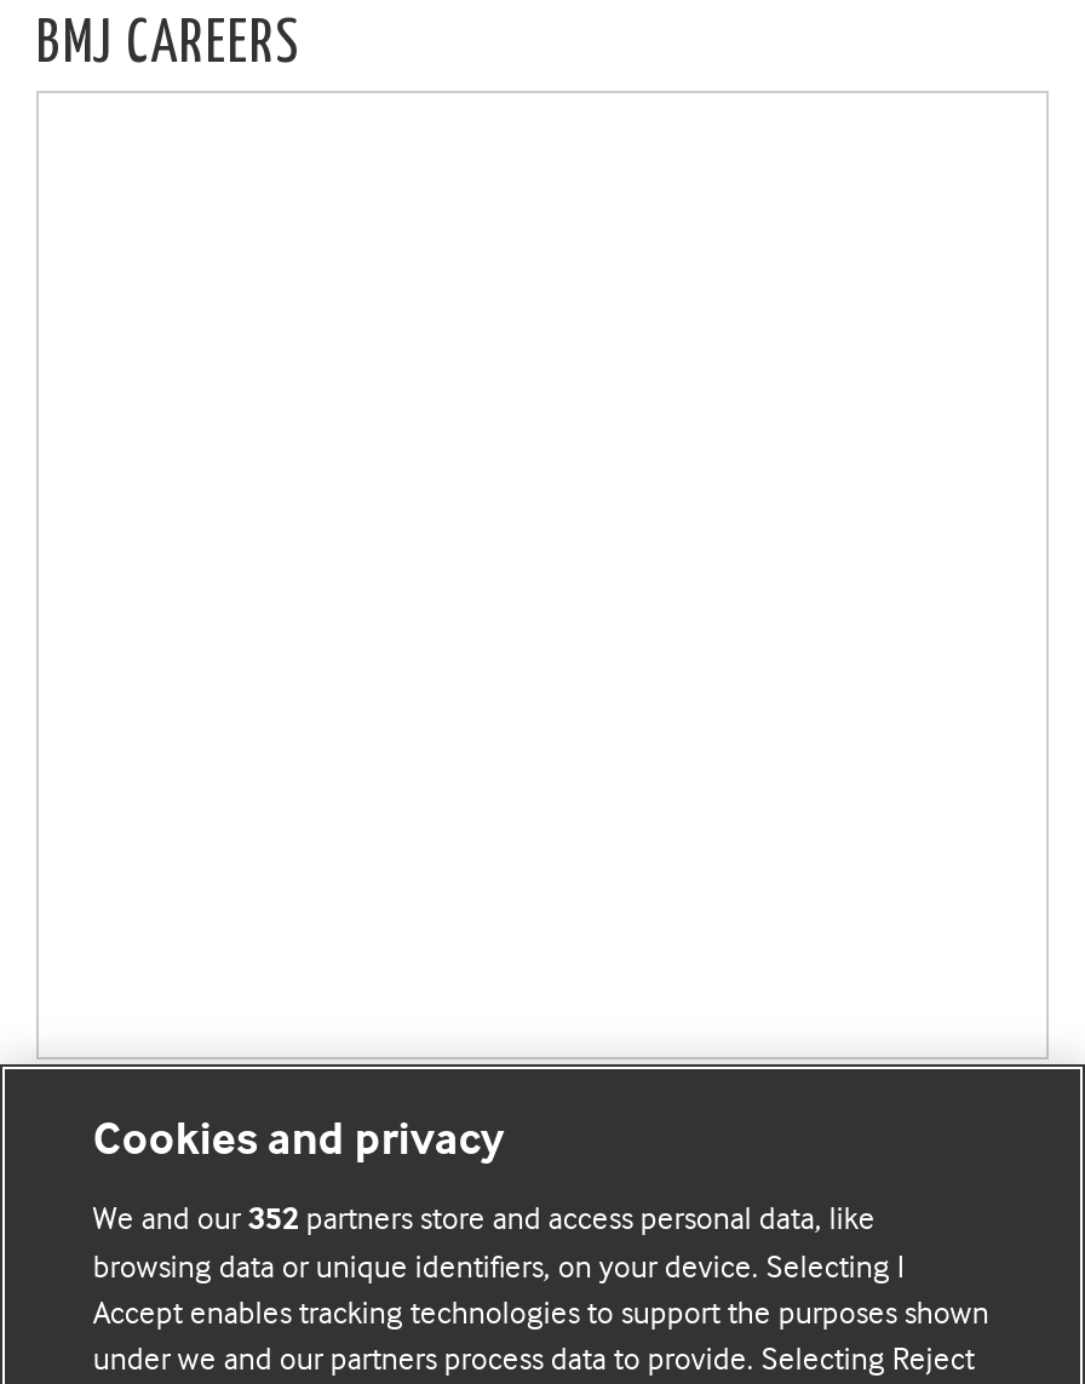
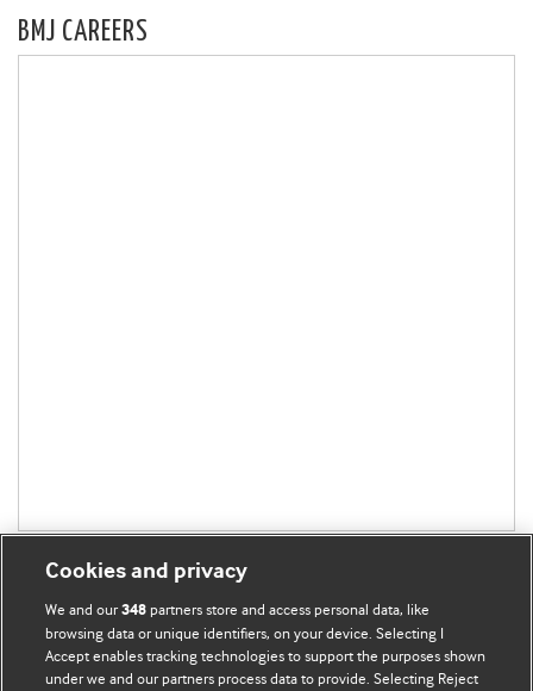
[93,1200,875,1239] We and our 352 partners store and access personal data, like -> [46,600,430,620] We and our 348 partners store and access personal data, like

